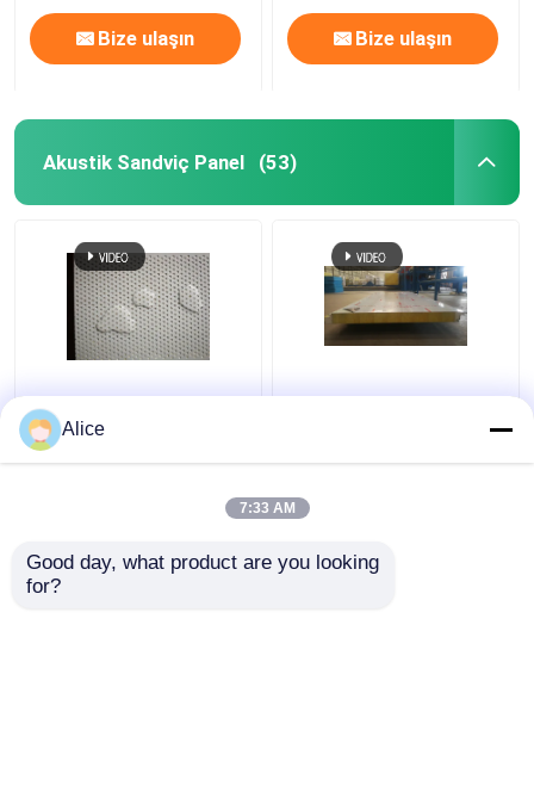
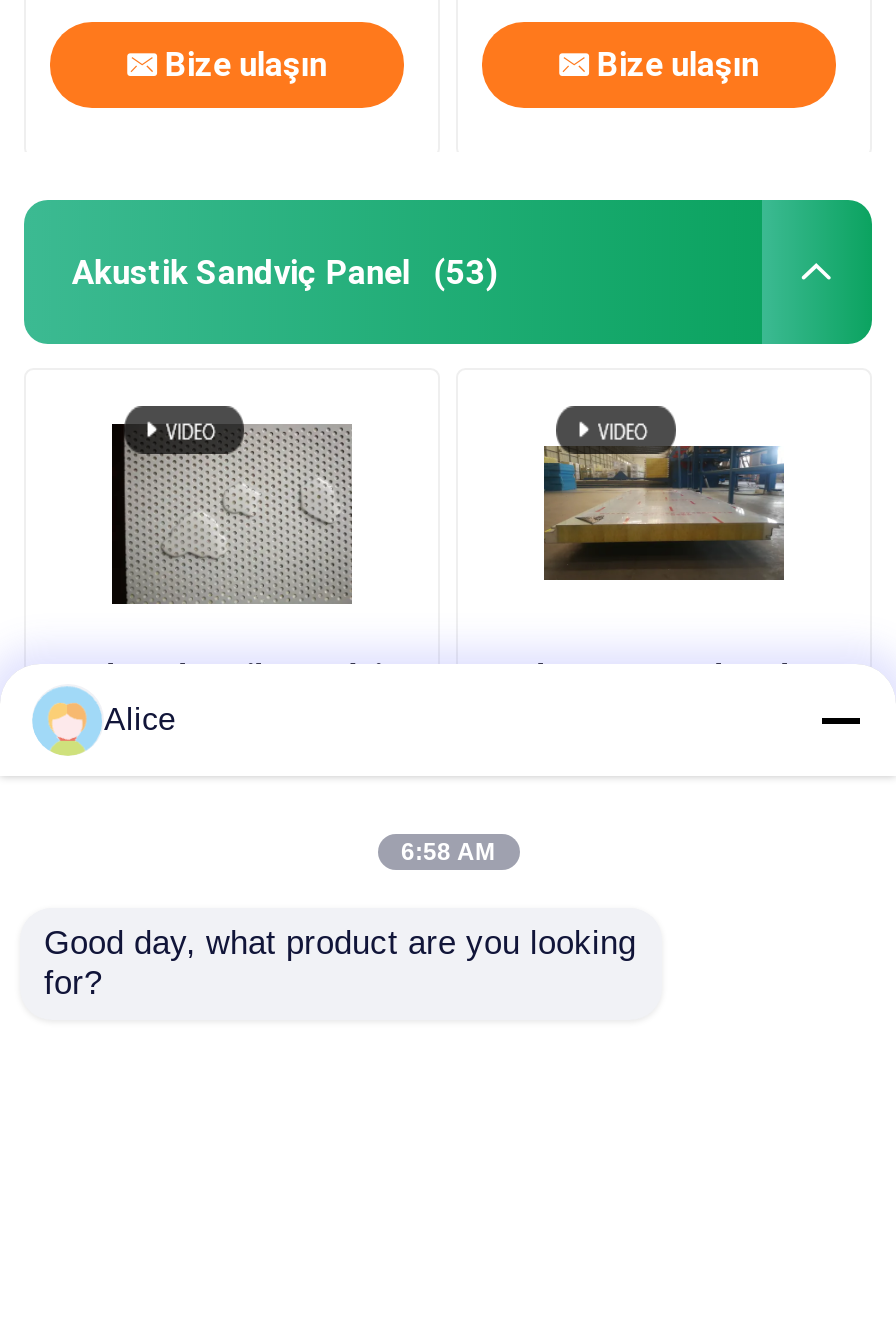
[239,500,295,516] 7:33 AM -> [401,838,495,866] 6:58 AM

